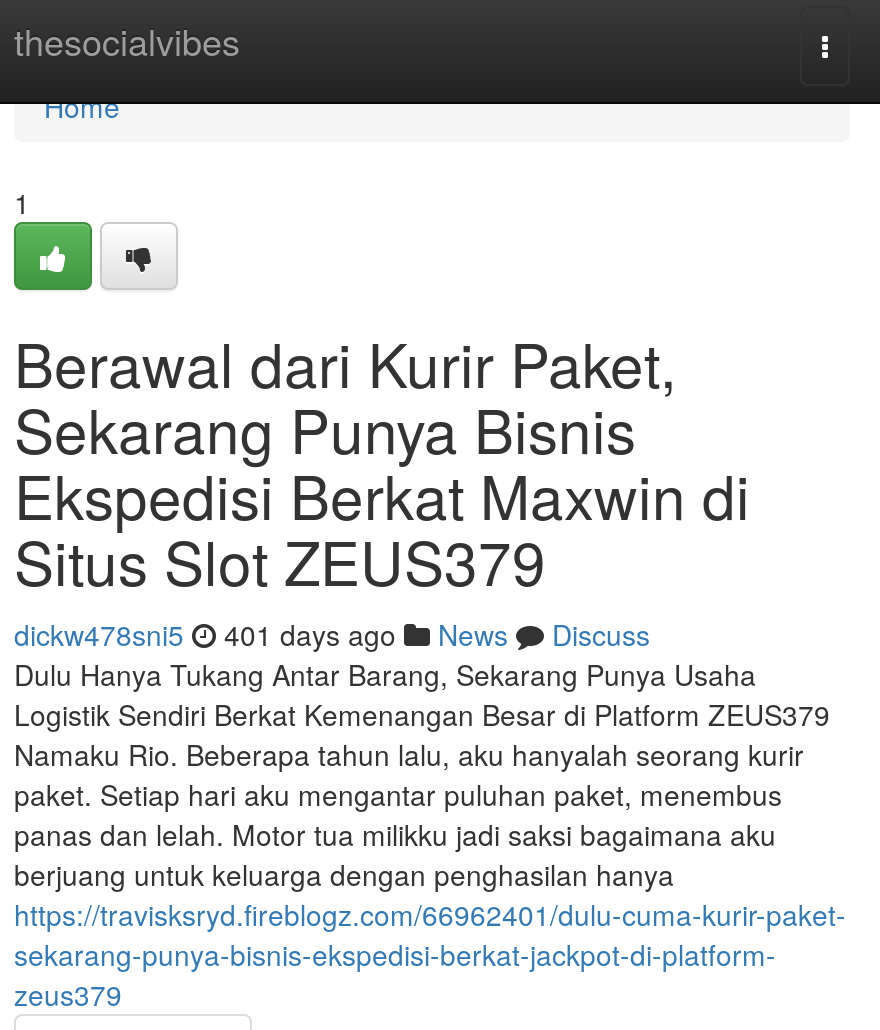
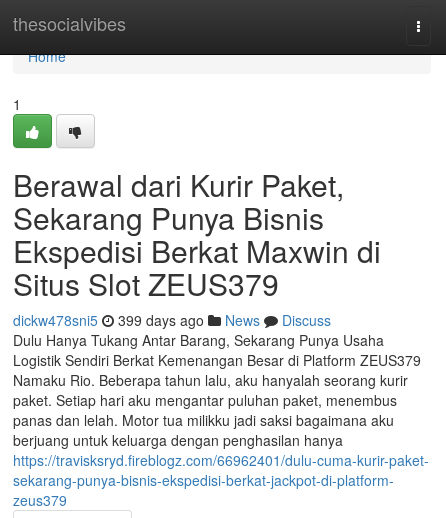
[14,614,650,654] dickw478sni5 401 days ago News Discuss -> [13,310,331,330] dickw478sni5 399 days ago News Discuss

